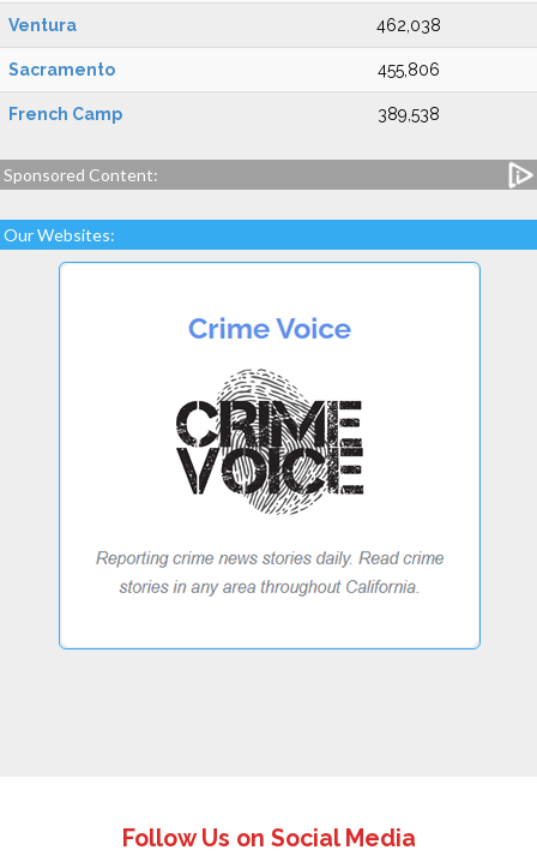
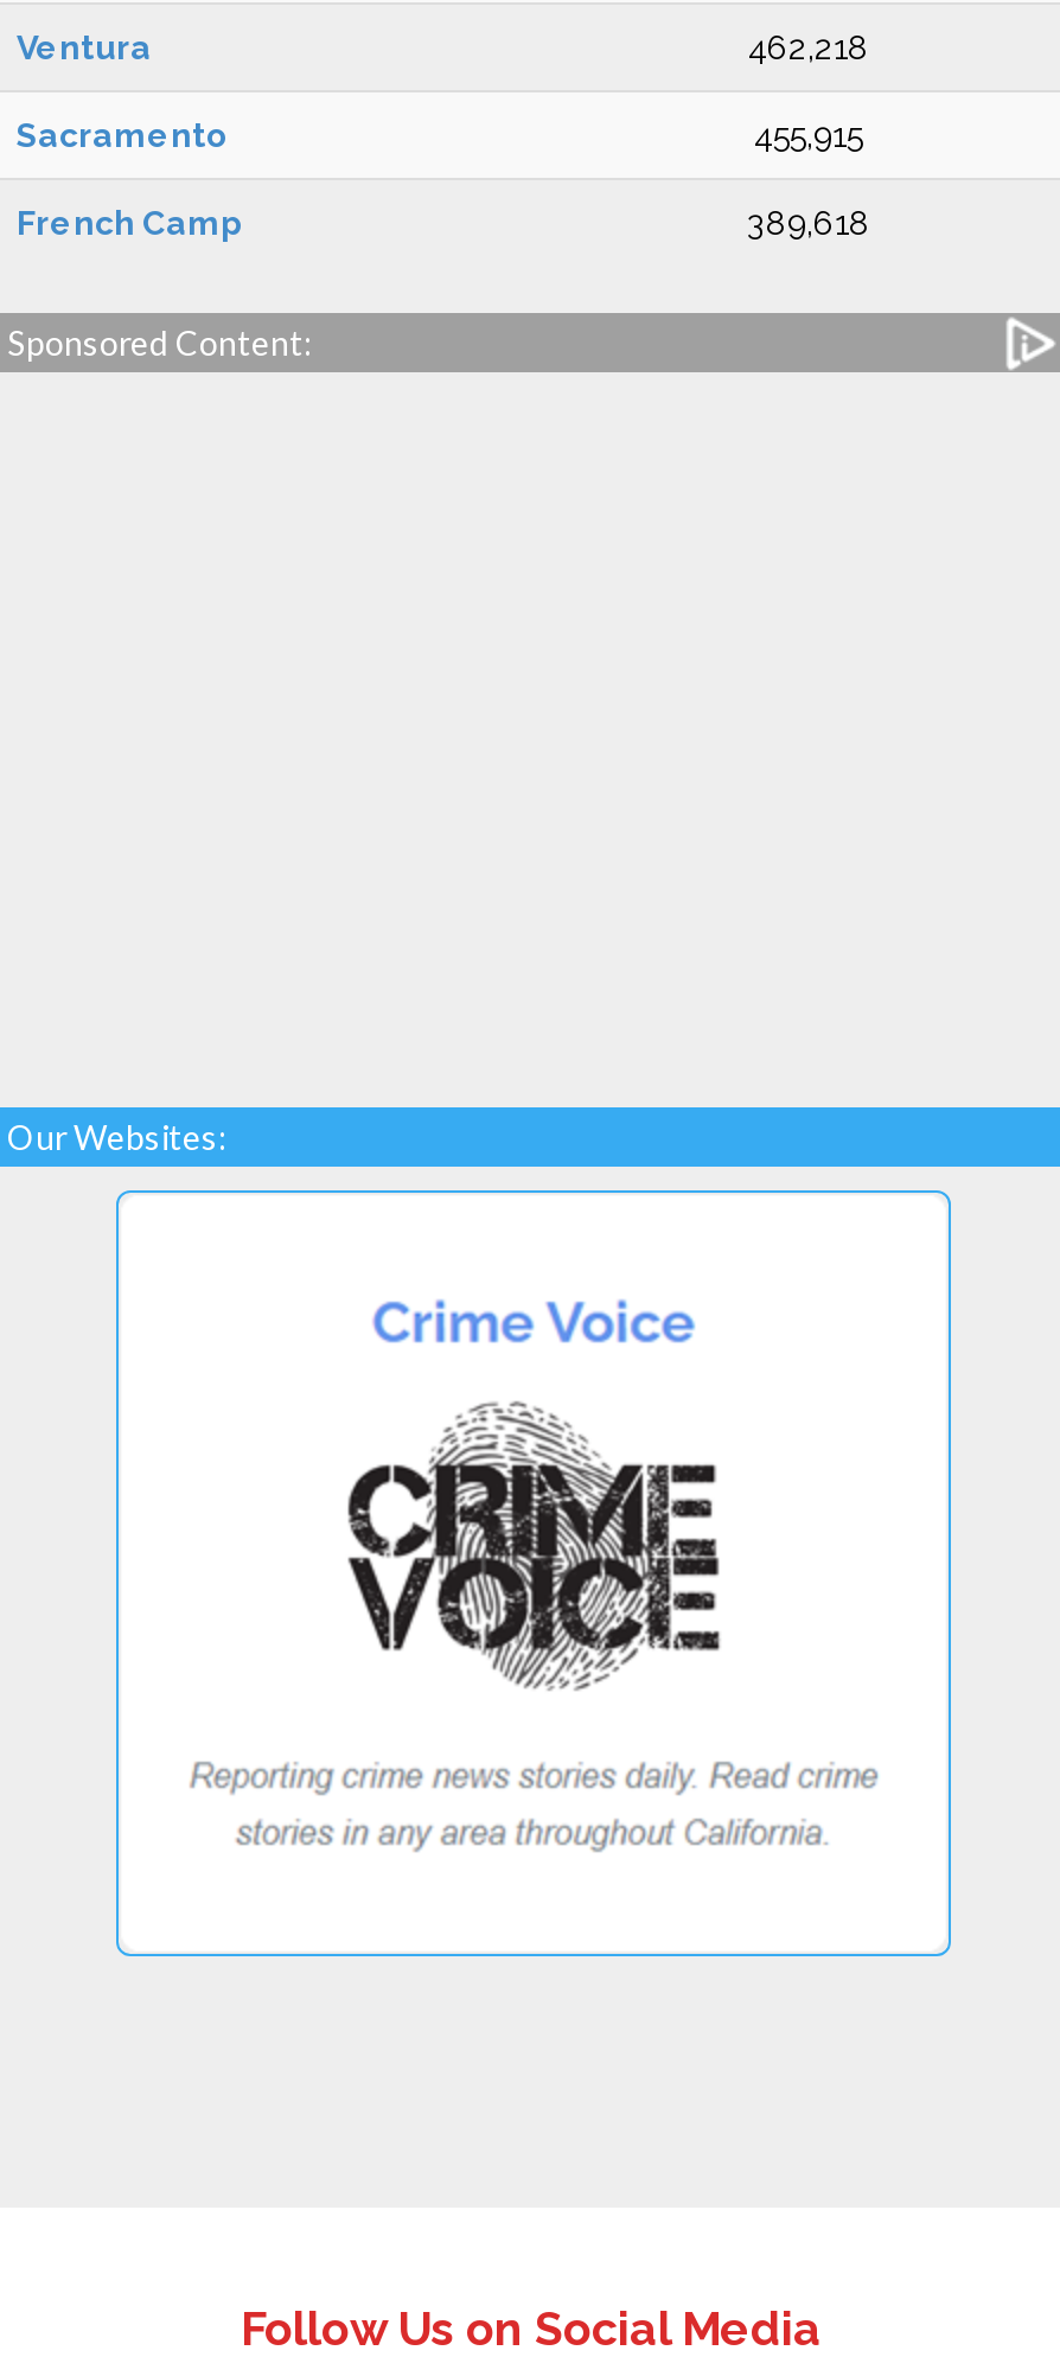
[376,16,441,35] 462,038 -> [748,28,869,66] 462,218
[378,60,440,79] 455,806 -> [754,116,863,154] 455,915
[378,104,440,124] 389,538 -> [747,204,870,242] 389,618

